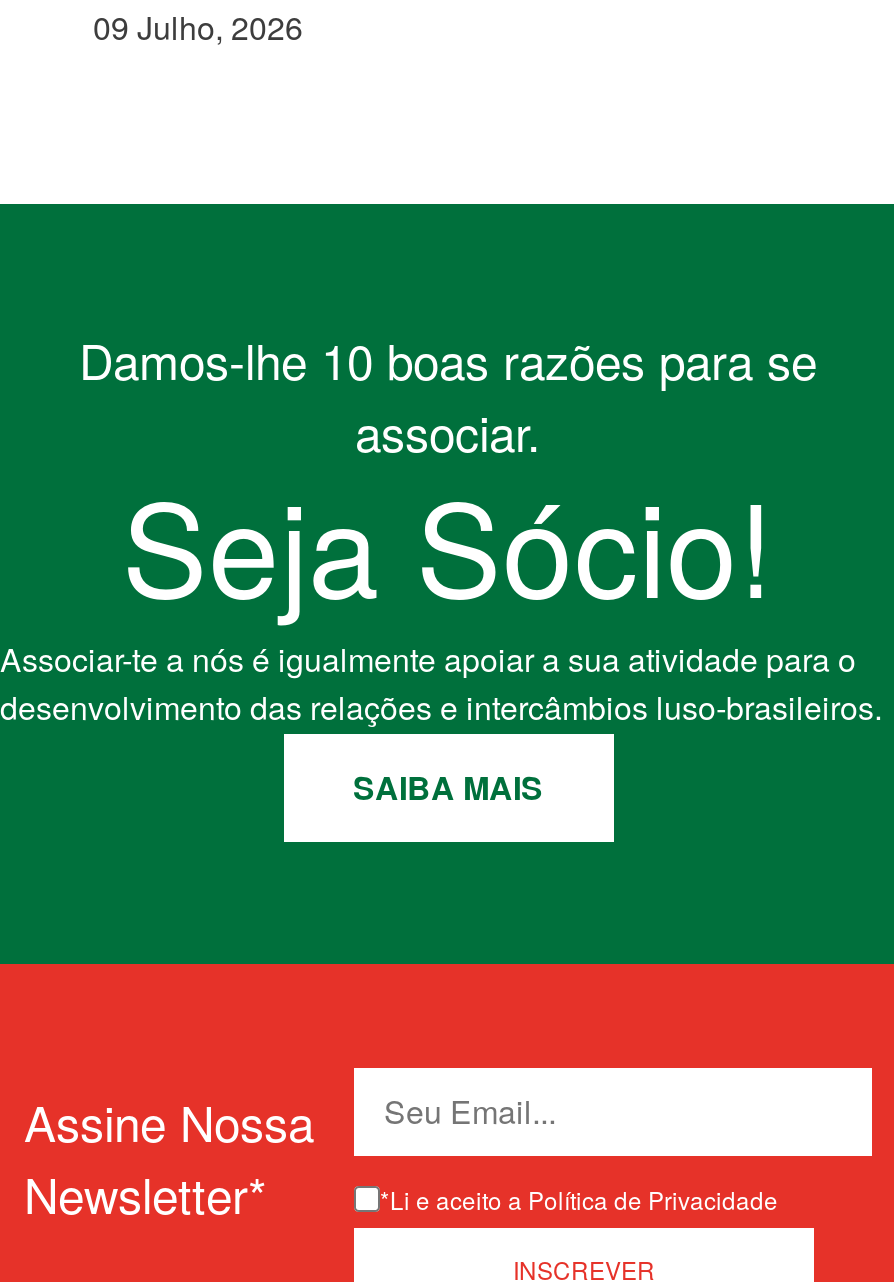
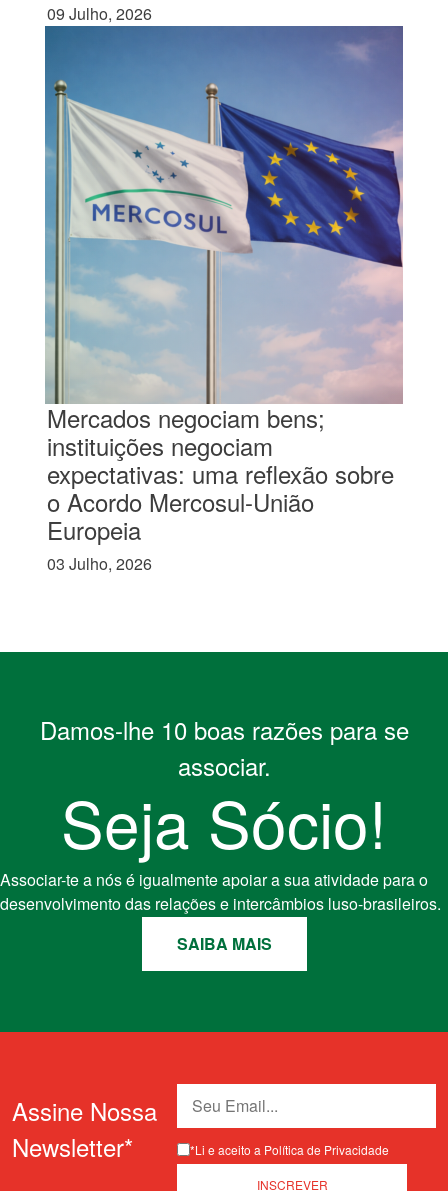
none -> [44,25,404,575] [image] | Mercados negociam bens; | instituições negociam | expectativas: uma reflexão sobre | o Acordo Mercosul-União | Europeia | 03 Julho, 2026

